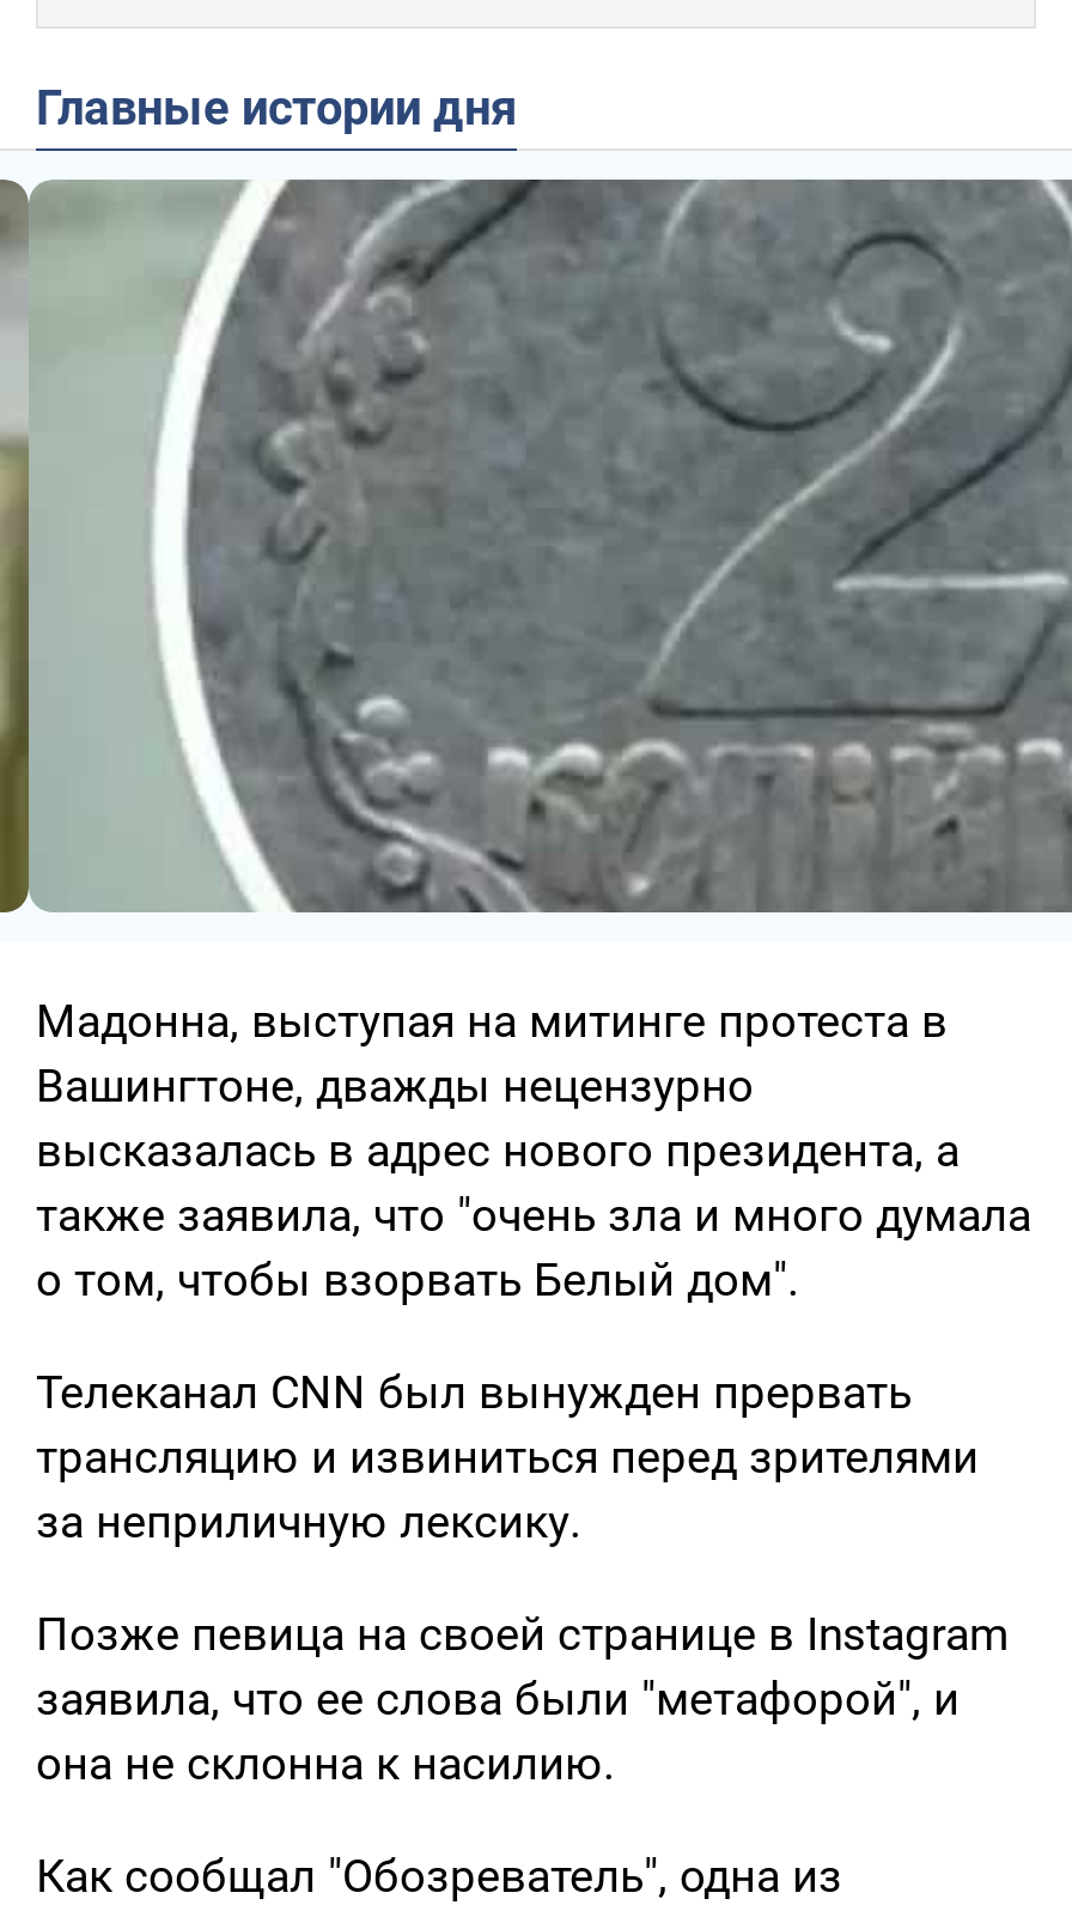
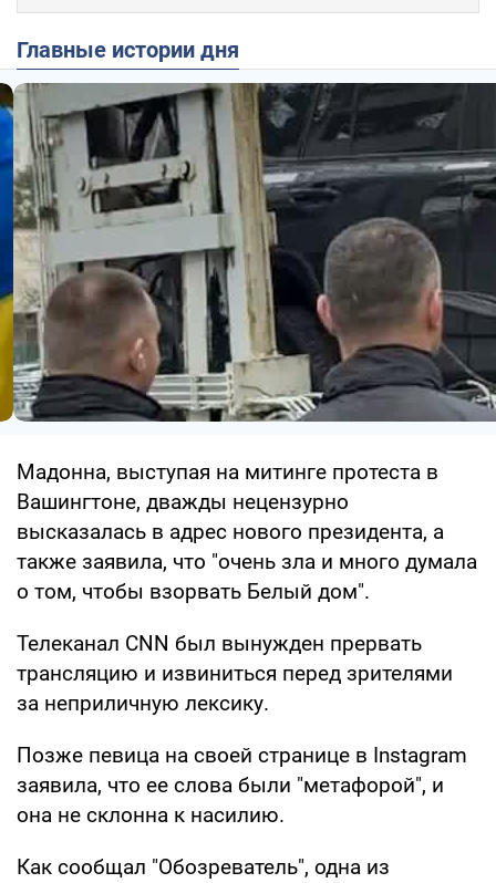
[7,177,1065,915] [image] -> [3,82,493,423] [image]

